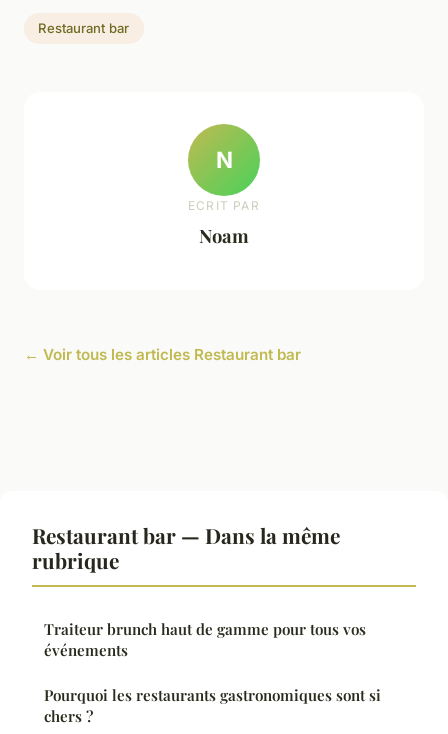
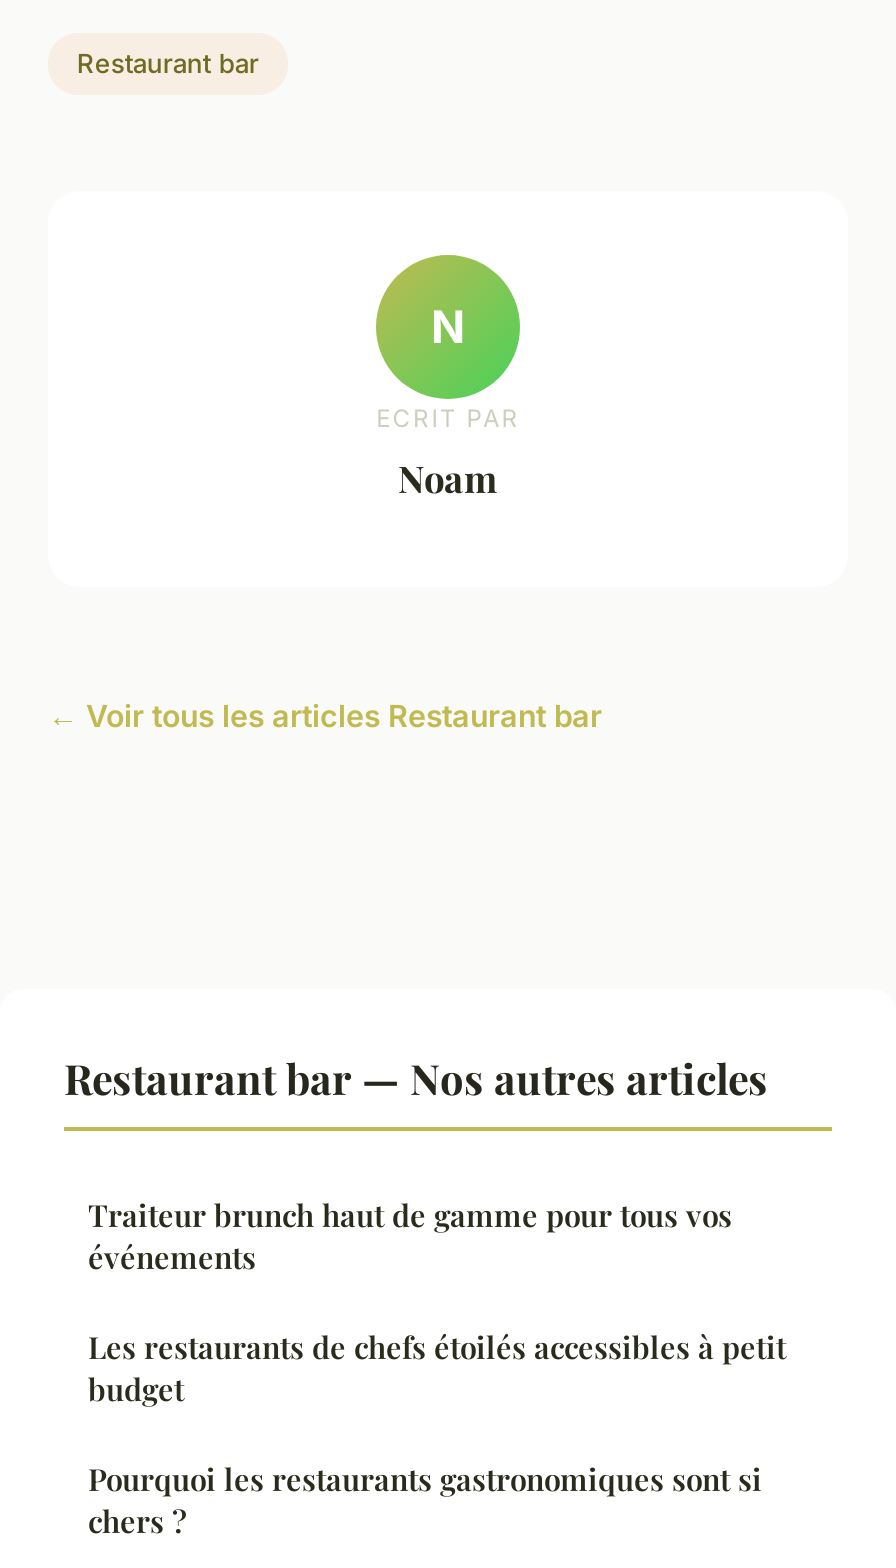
[32,520,340,573] Restaurant bar — Dans la même | rubrique -> [64,1048,768,1104] Restaurant bar — Nos autres articles
moved [44,618,366,659] -> [88,1194,732,1276]: Traiteur brunch haut de gamme pour tous vos | événements
none -> [88,1326,786,1408] Les restaurants de chefs étoilés accessibles à petit | budget

